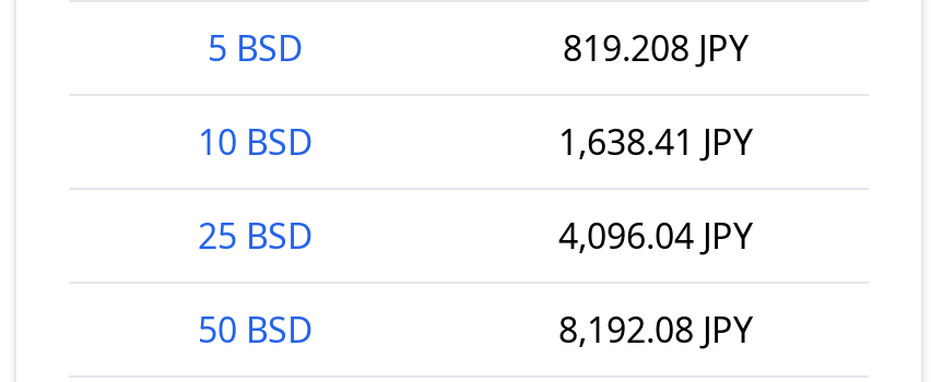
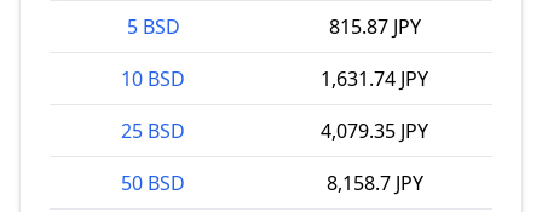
[563,24,749,72] 819.208 JPY -> [328,13,420,40] 815.87 JPY
[558,118,753,166] 1,638.41 JPY -> [321,65,428,92] 1,631.74 JPY
[558,212,753,260] 4,096.04 JPY -> [321,118,428,144] 4,079.35 JPY
[558,306,753,354] 8,192.08 JPY -> [326,170,423,196] 8,158.7 JPY

